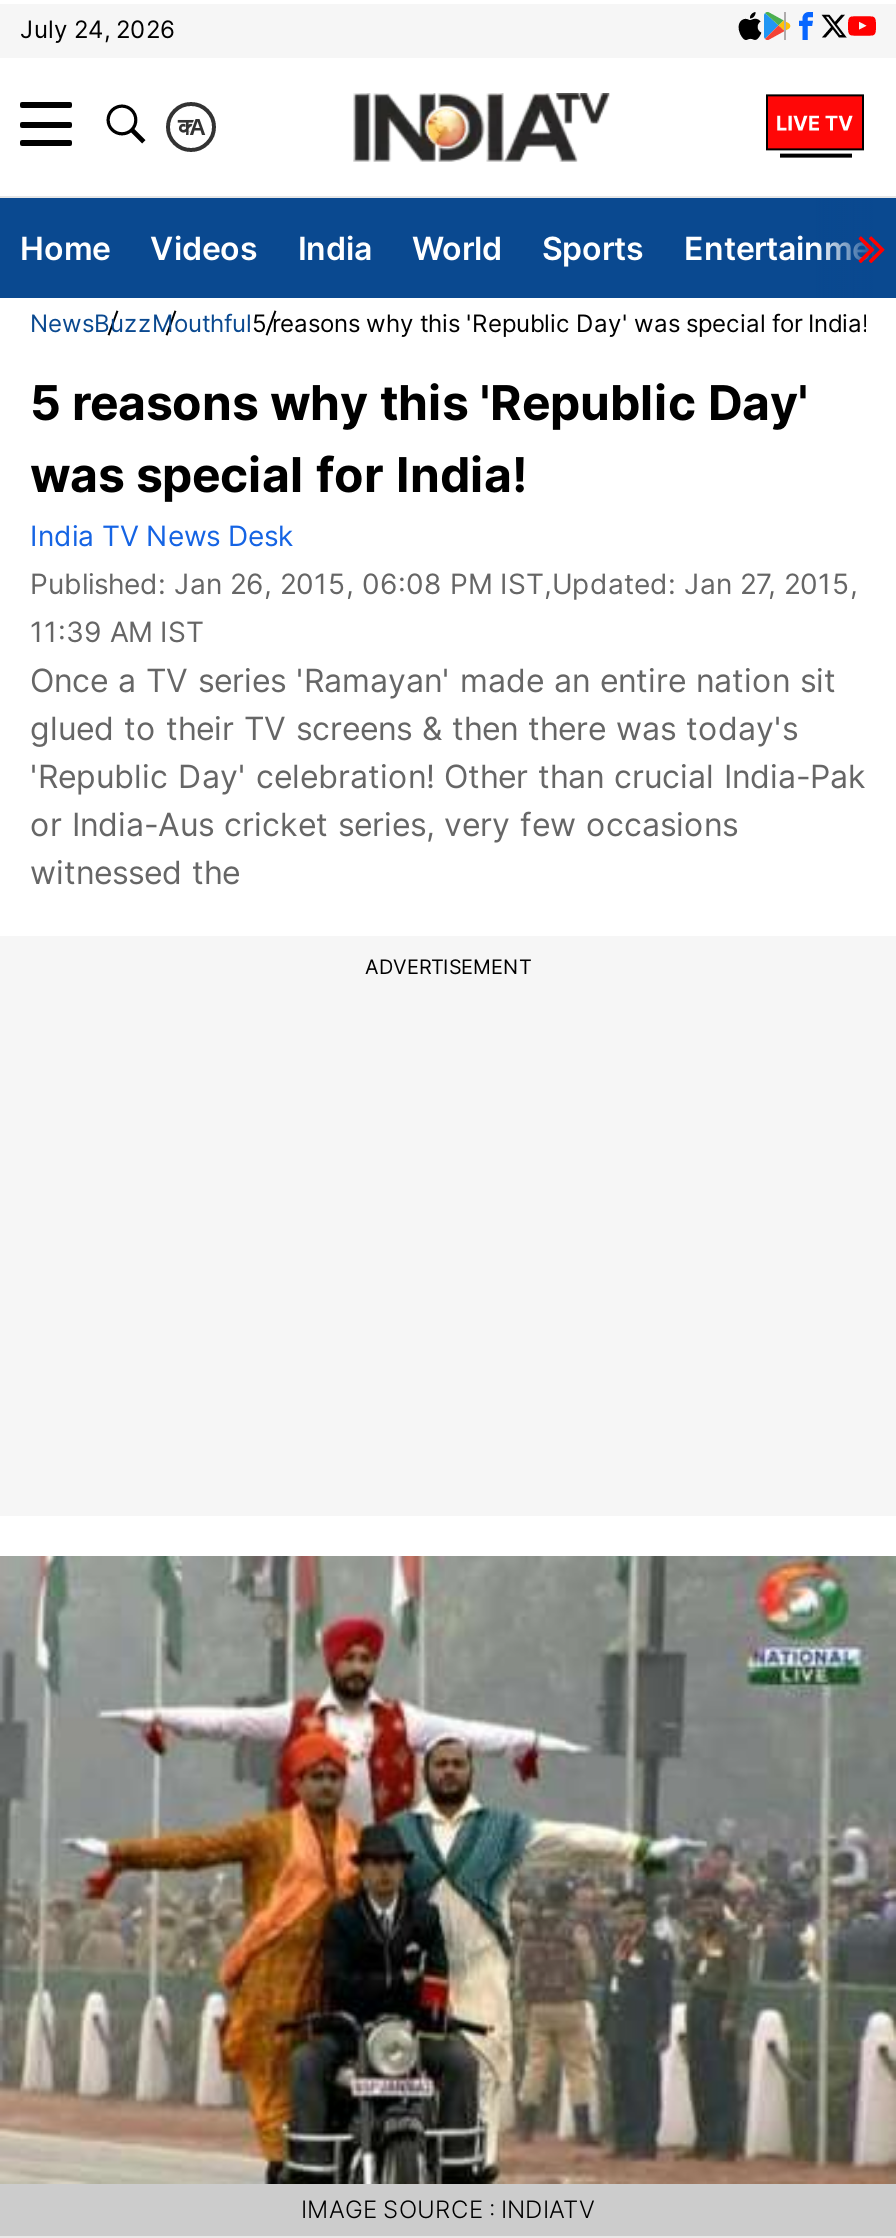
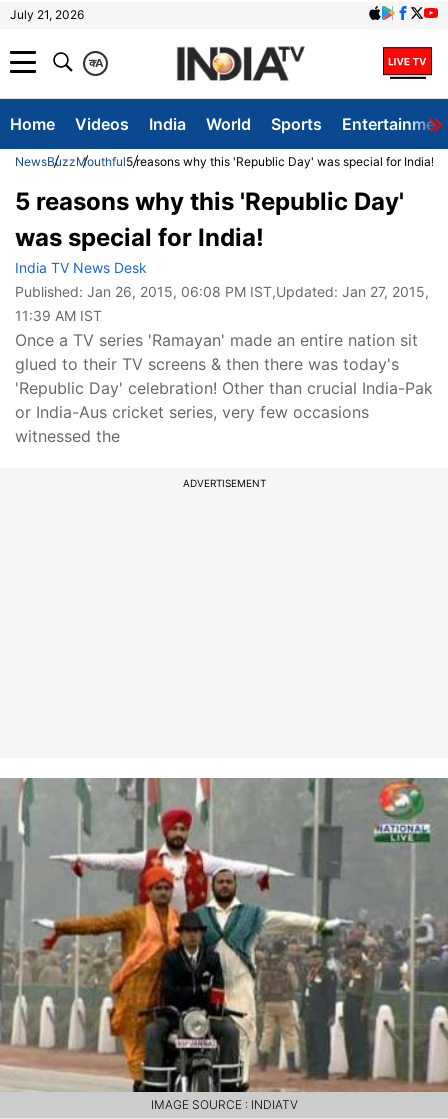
[20,14,174,44] July 24, 2026 -> [10,7,84,22] July 21, 2026

